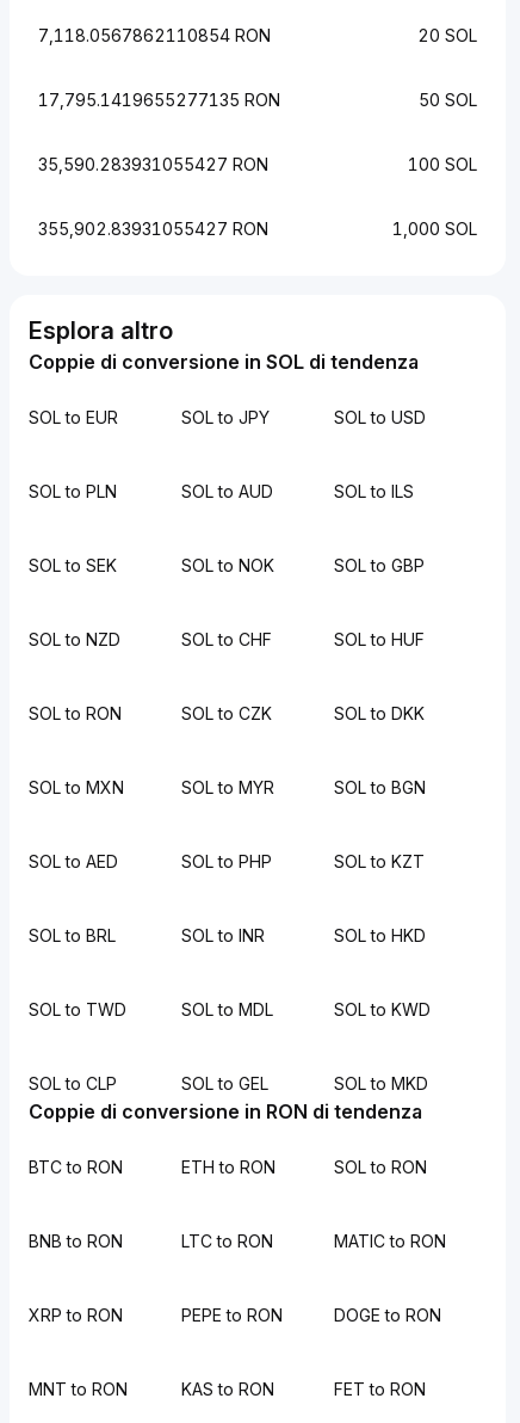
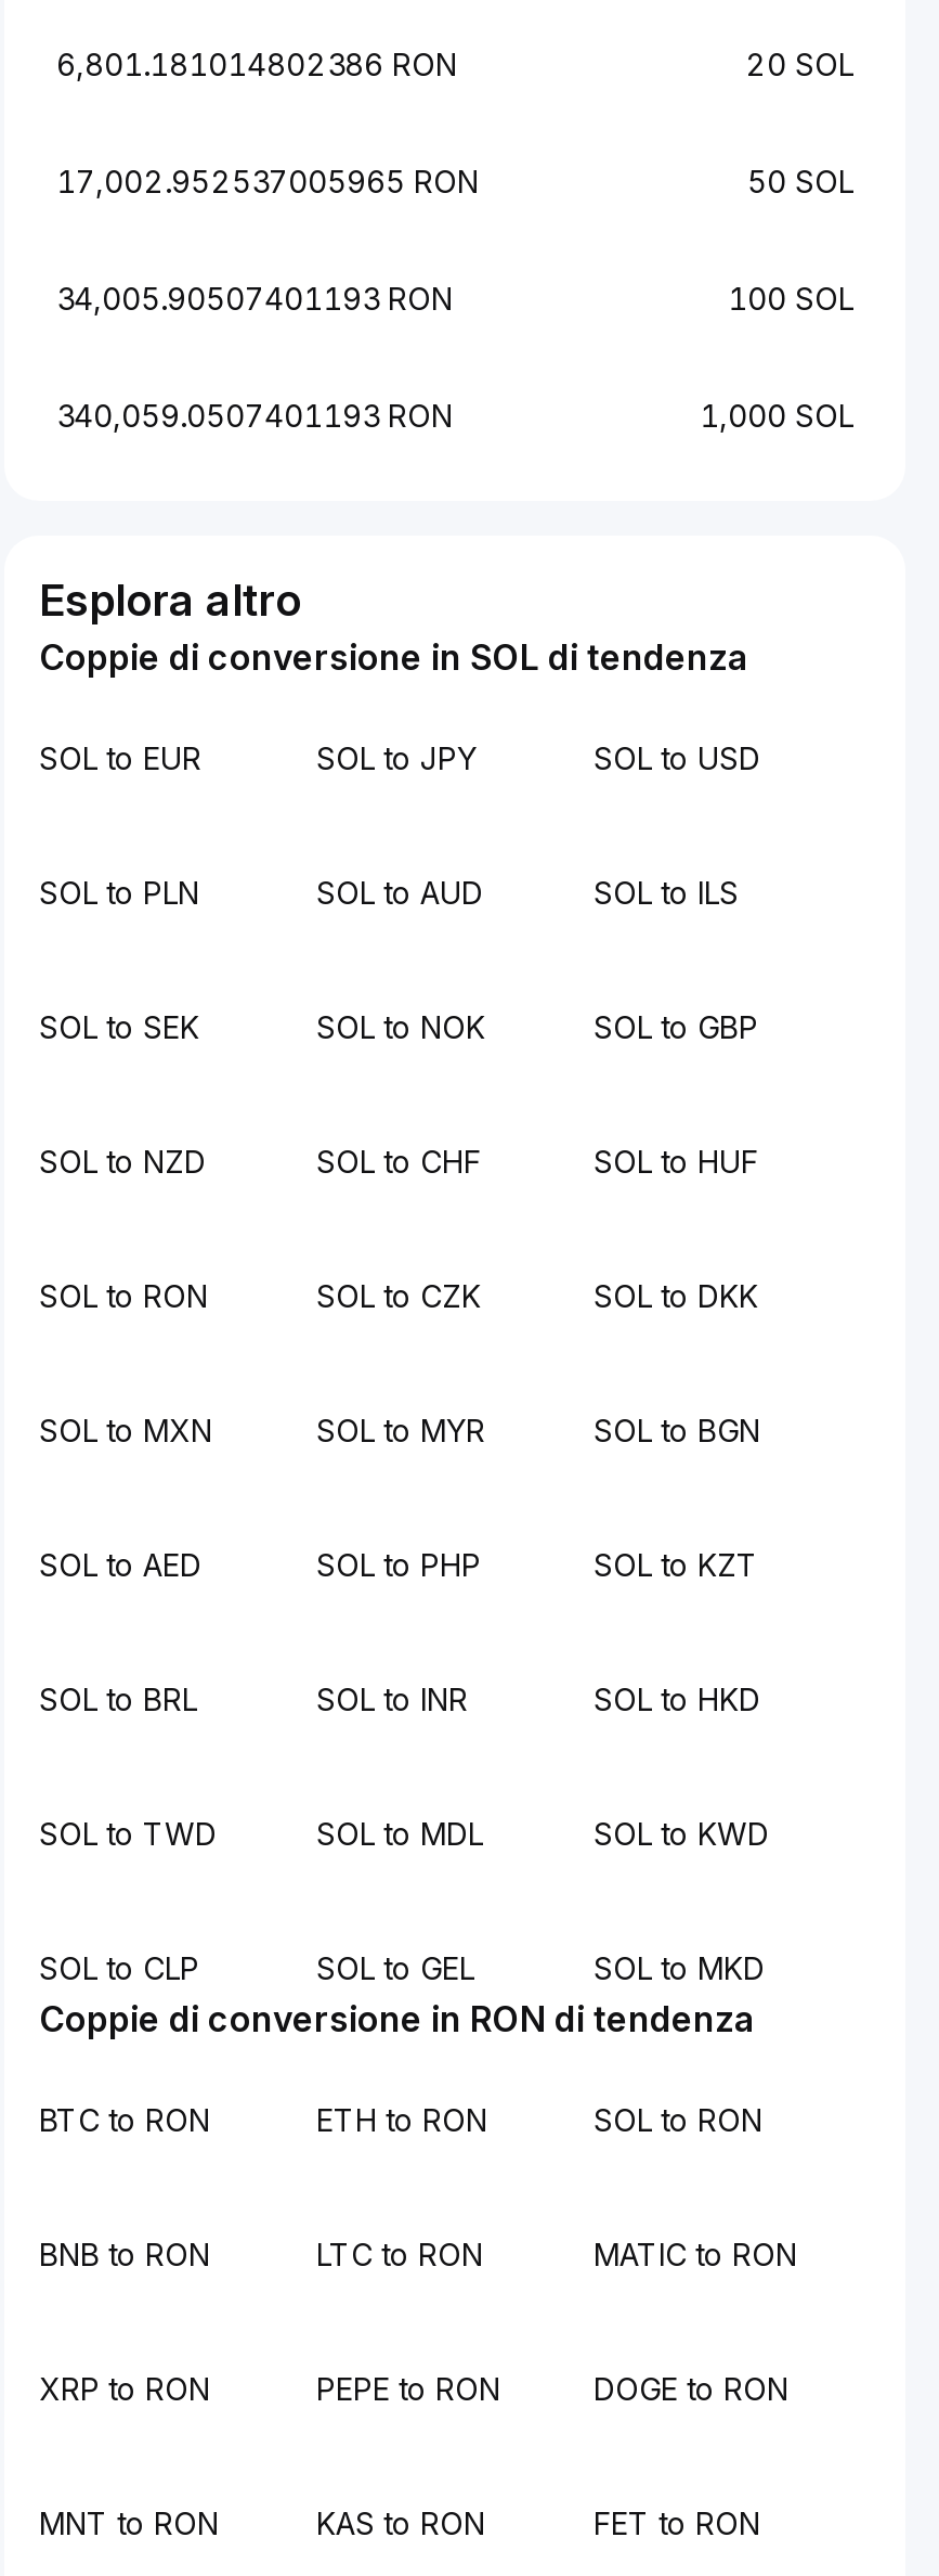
[38,25,271,45] 7,118.0567862110854 RON -> [56,46,457,82] 6,801.181014802386 RON
[38,90,280,110] 17,795.1419655277135 RON -> [56,163,479,199] 17,002.952537005965 RON
[38,154,268,174] 35,590.283931055427 RON -> [56,280,453,317] 34,005.90507401193 RON
[38,218,268,239] 355,902.83931055427 RON -> [56,397,453,434] 340,059.0507401193 RON

